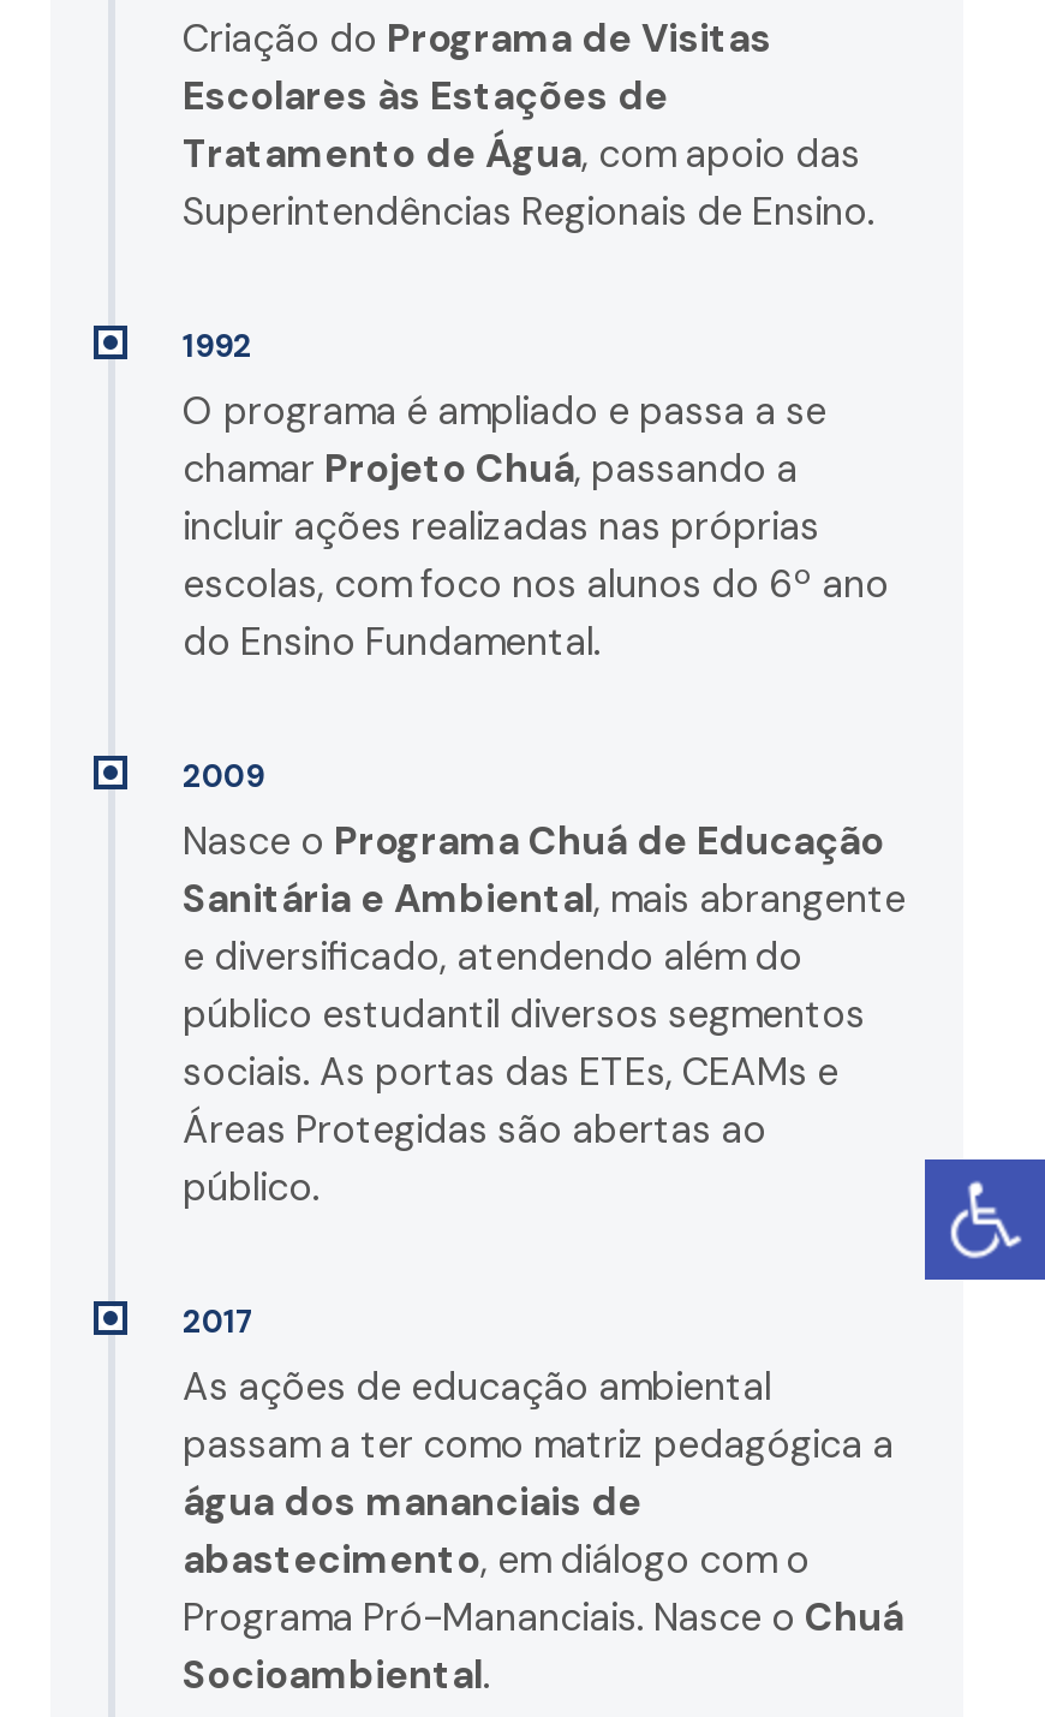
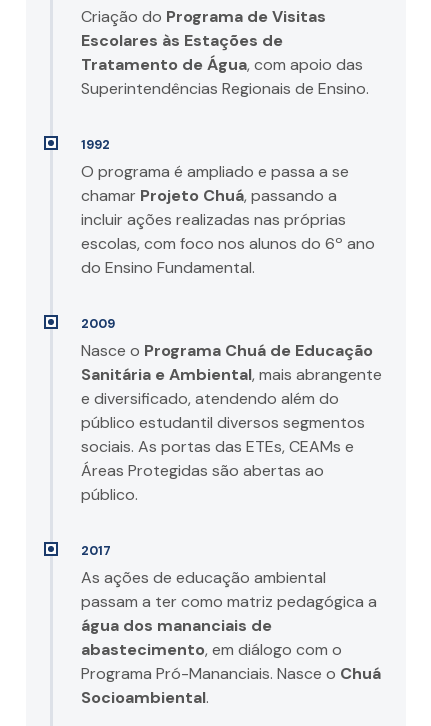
[922,1157,1038,1282] [image] -> none

